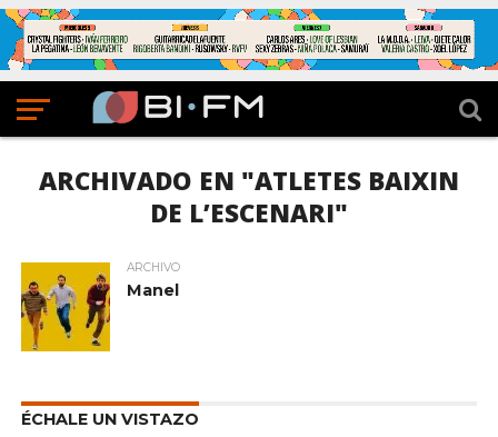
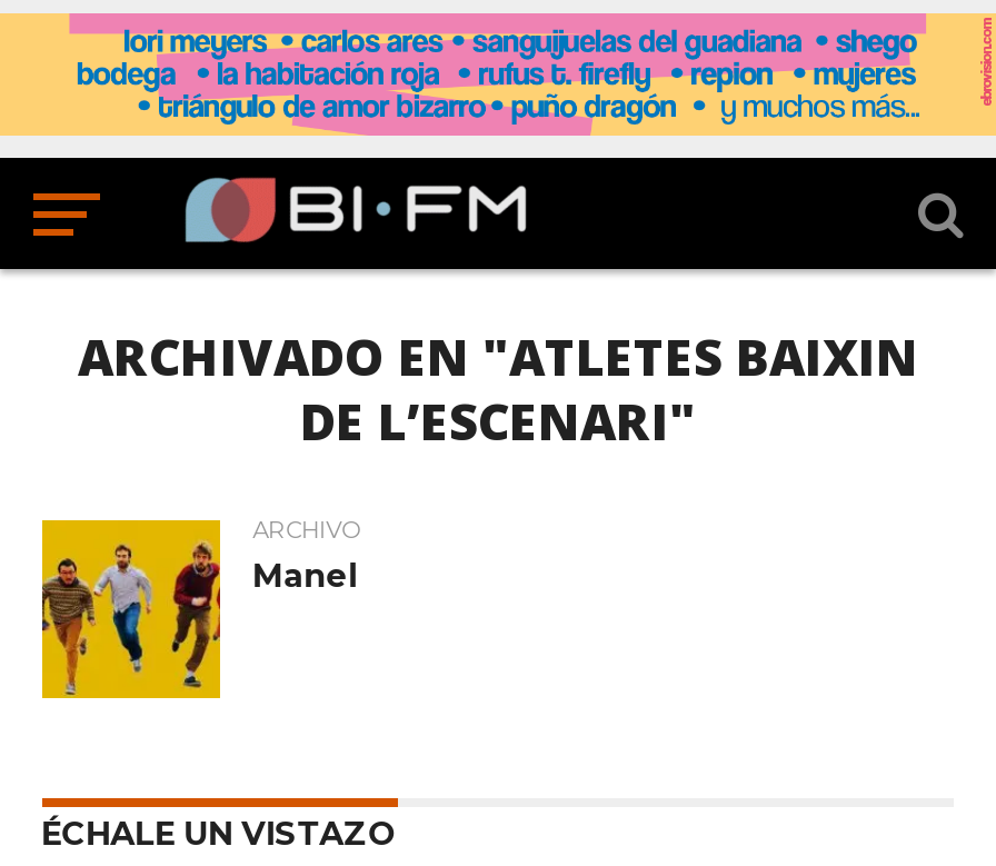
[3,8,495,71] [image] -> [7,11,989,138] [image]

